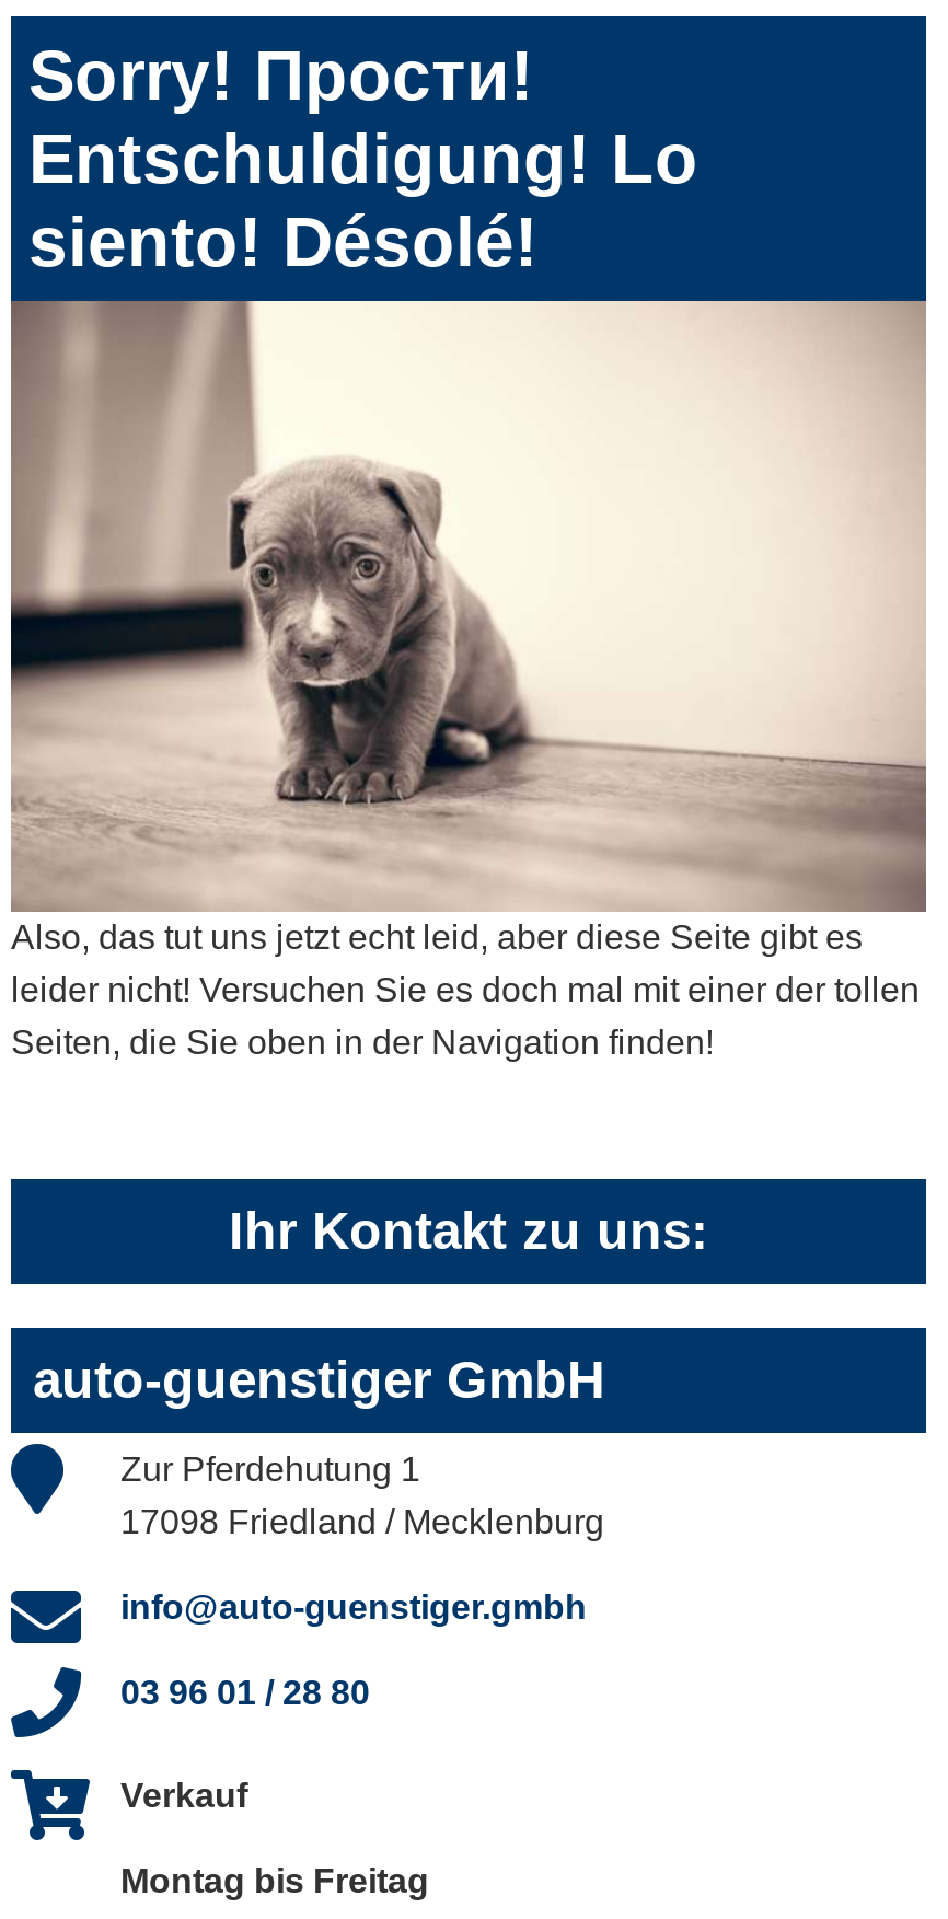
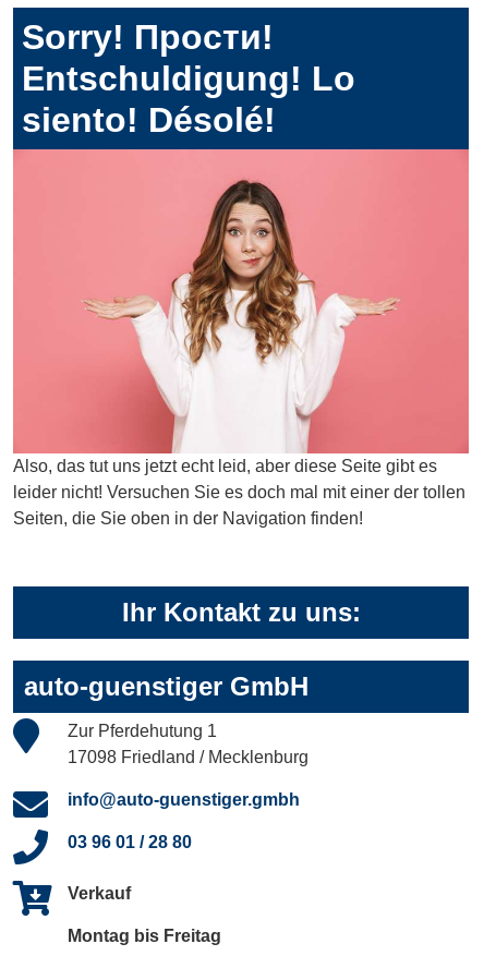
[9,301,928,912] [image] -> [13,149,470,453] [image]

